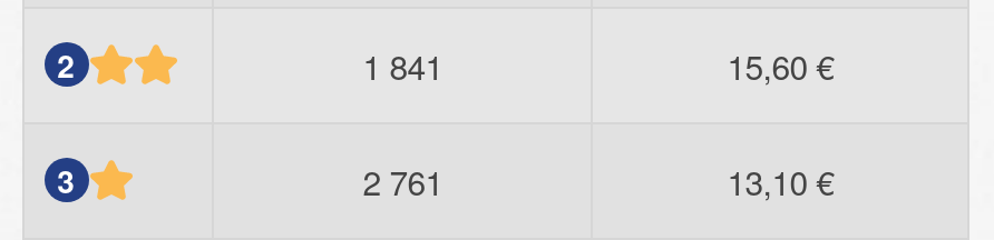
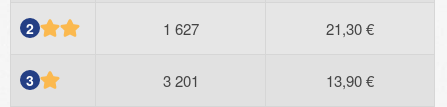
[363,42,443,89] 1 841 -> [163,18,199,39] 1 627
[727,42,834,89] 15,60 € -> [326,18,374,39] 21,30 €
[363,158,443,204] 2 761 -> [163,70,199,91] 3 201
[727,158,834,204] 13,10 € -> [326,70,374,91] 13,90 €

